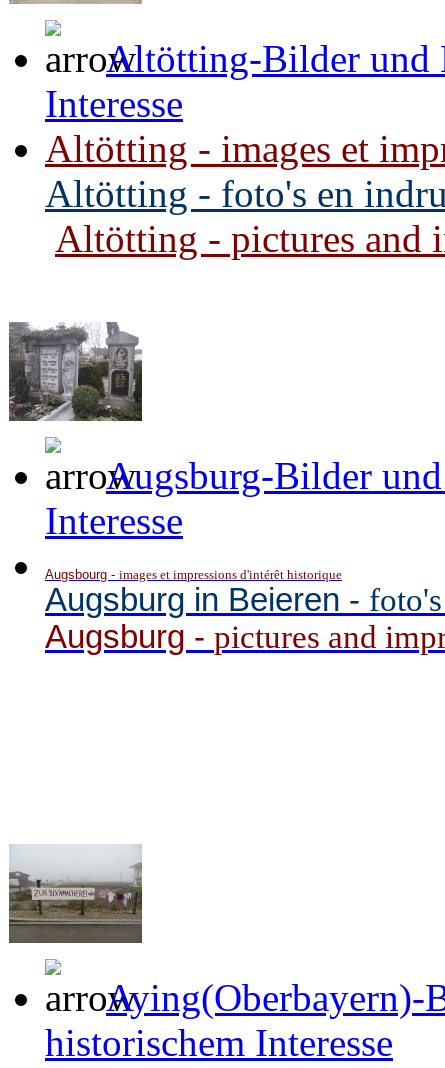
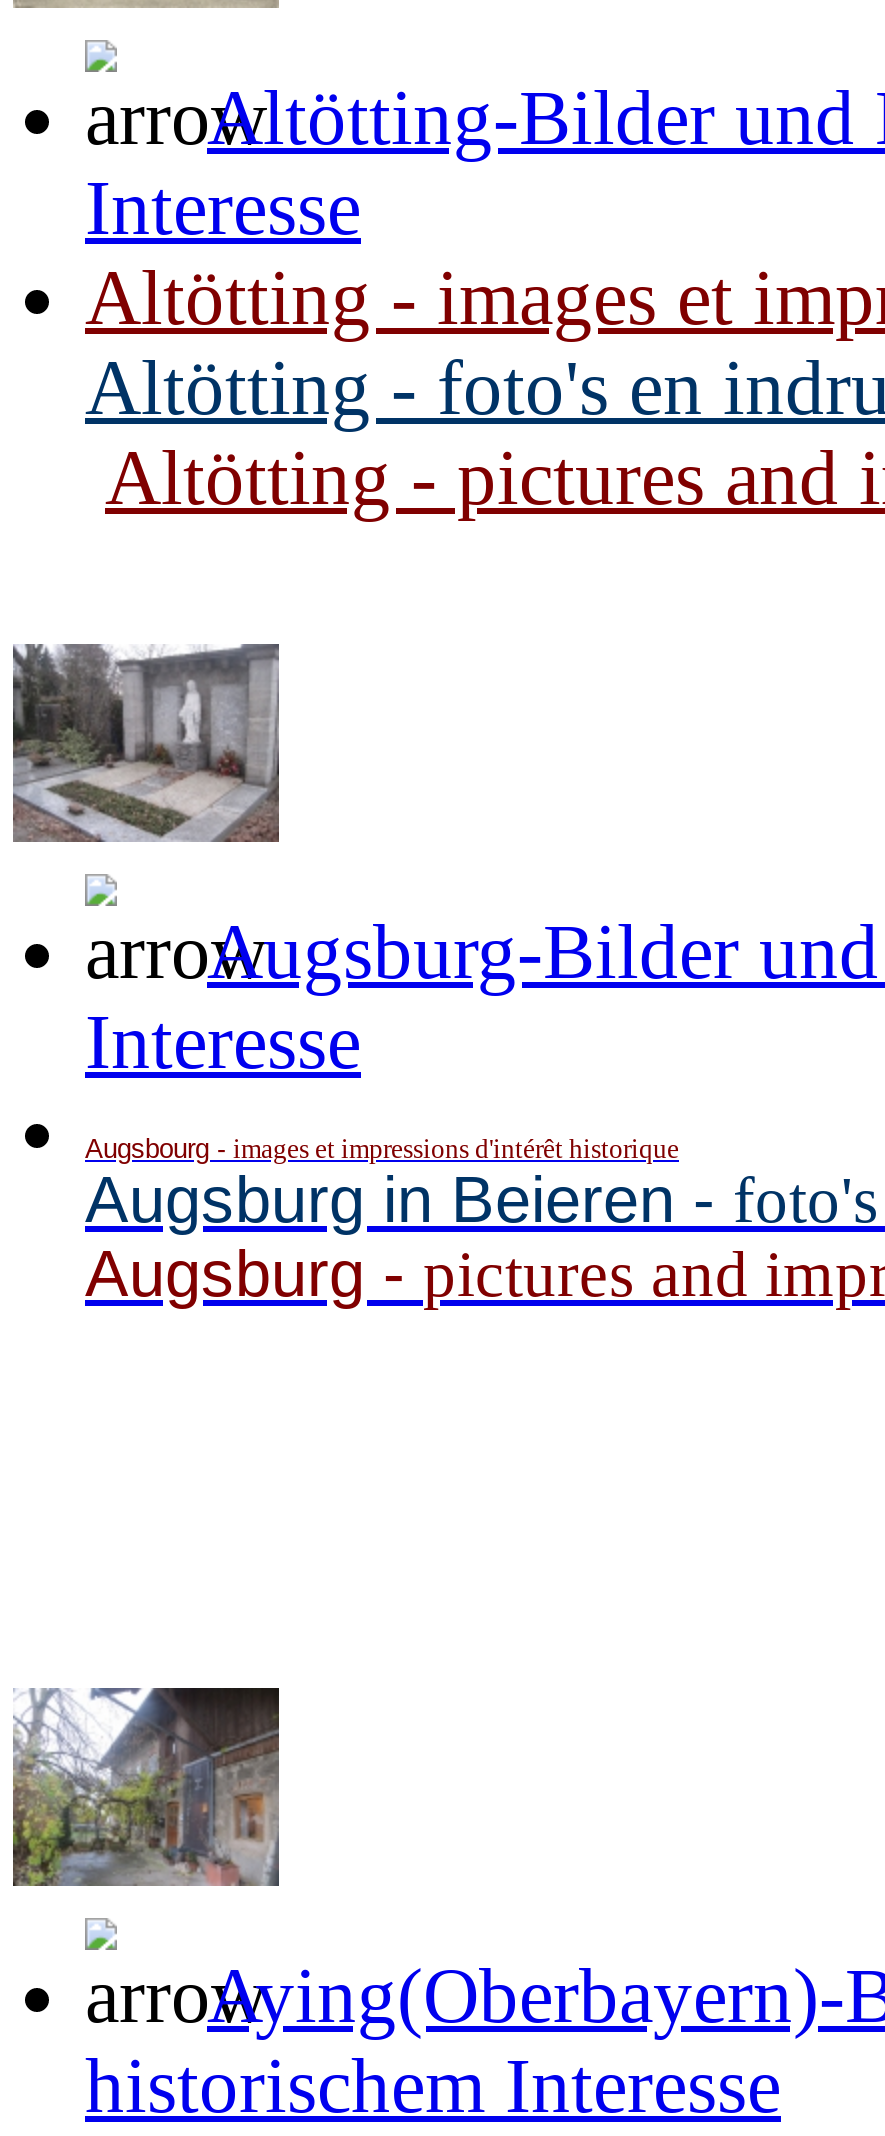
[9,321,142,421] [image] -> [13,642,281,842] [image]
[9,844,142,943] [image] -> [13,1686,281,1886] [image]

